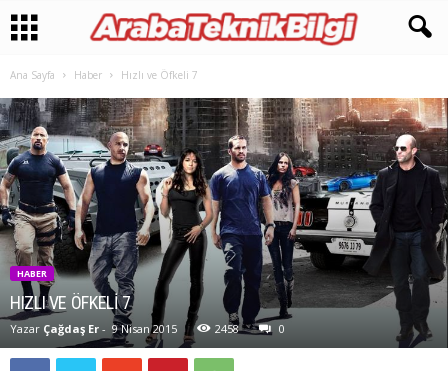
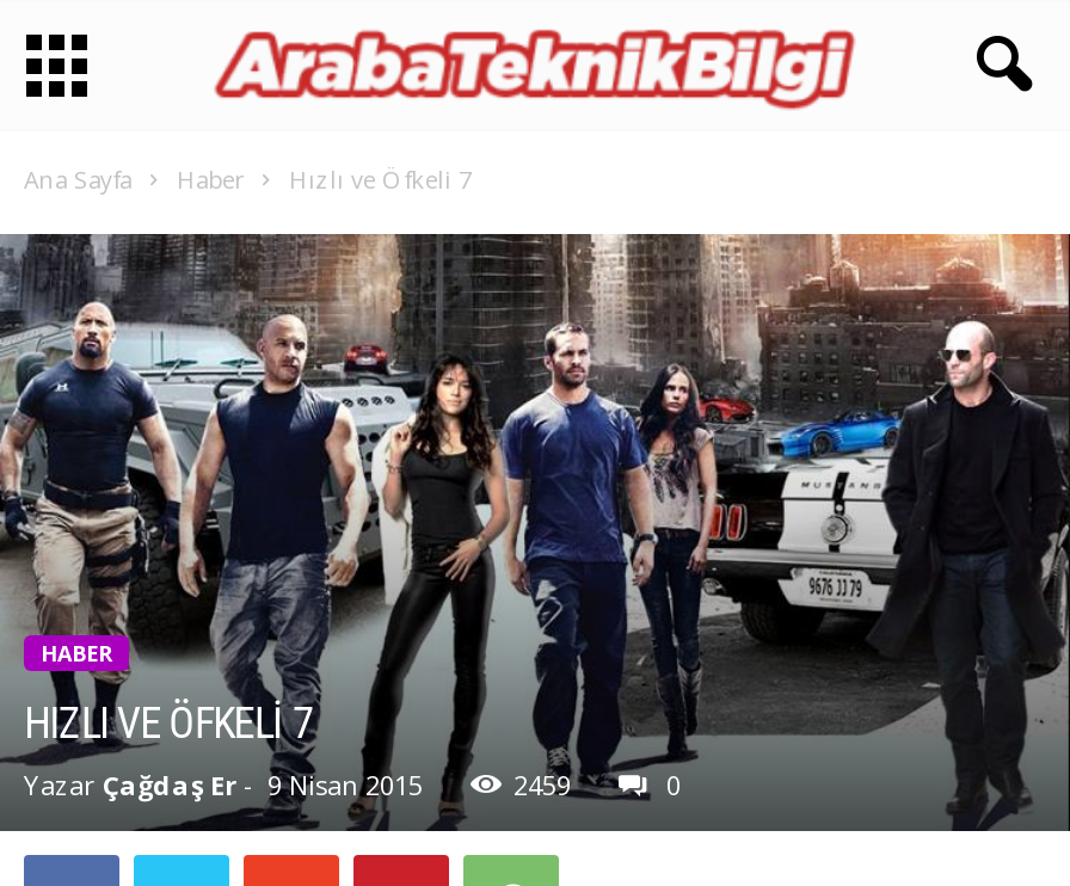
[215,321,239,336] 2458 -> [514,767,571,802] 2459

